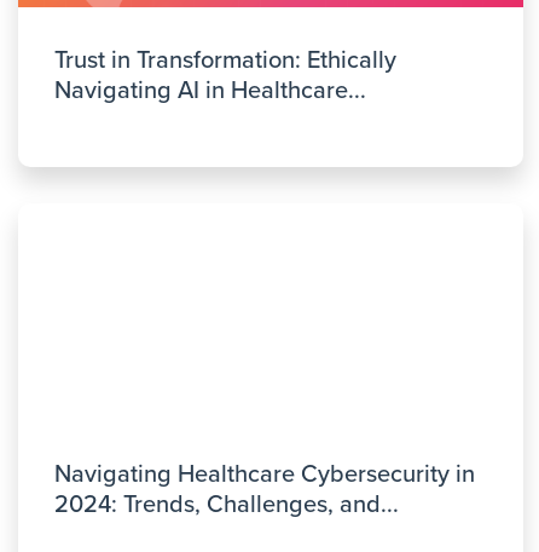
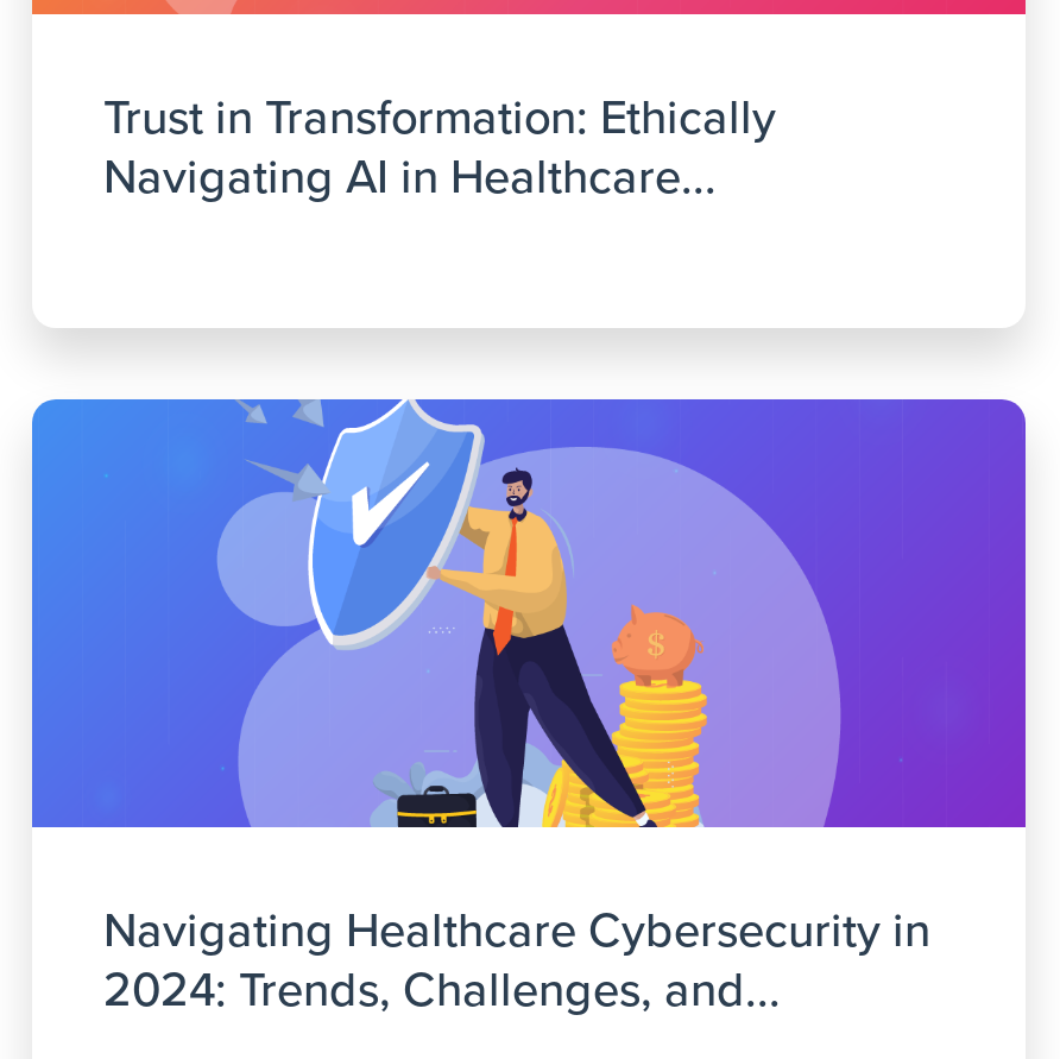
none -> [30,397,1028,830] [image]

